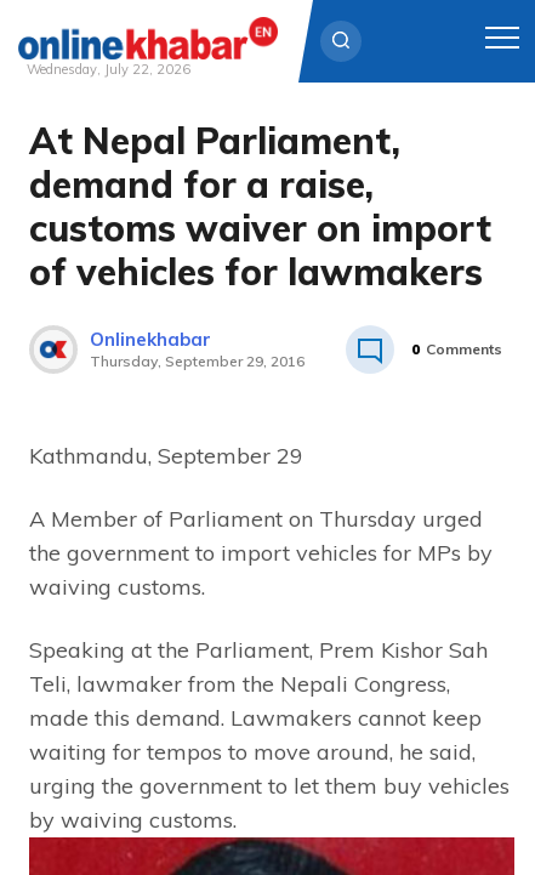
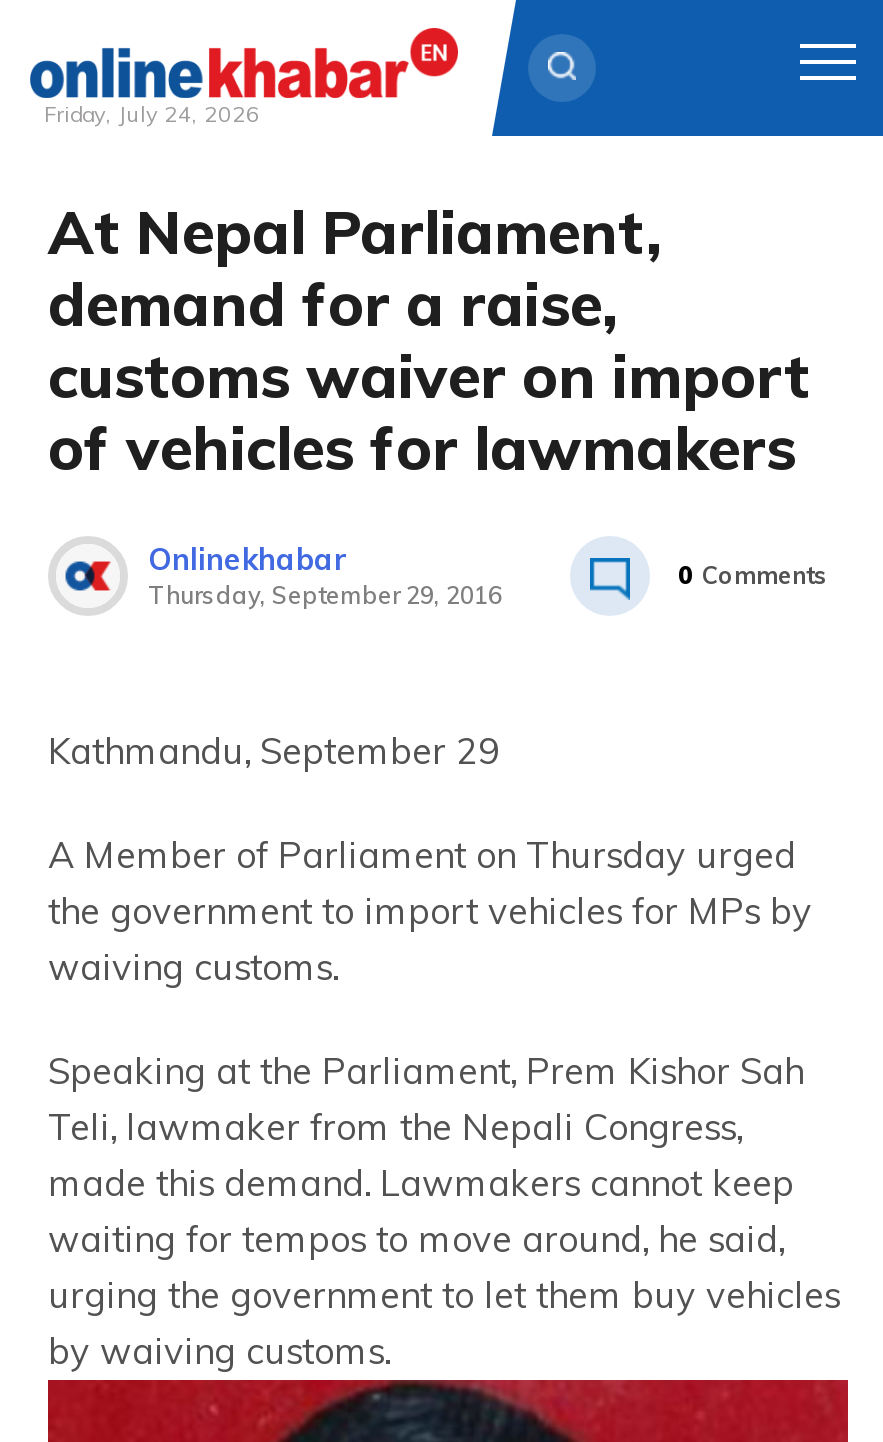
[27,61,190,78] Wednesday, July 22, 2026 -> [44,100,260,128] Friday, July 24, 2026

